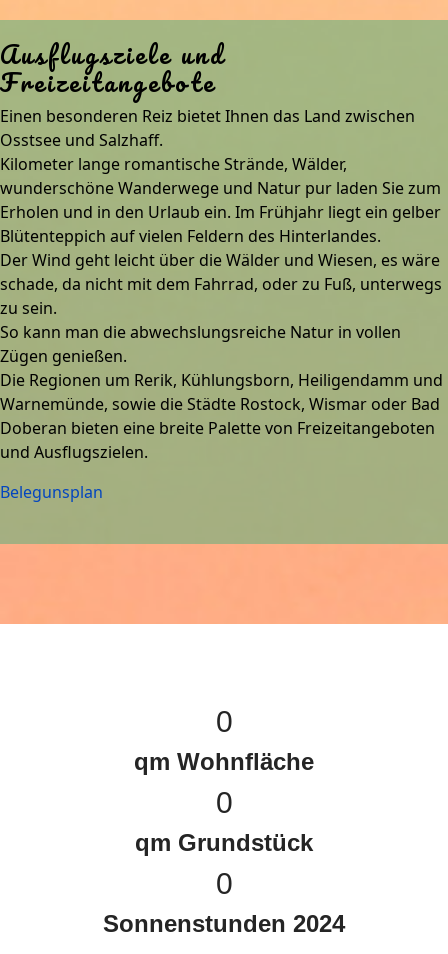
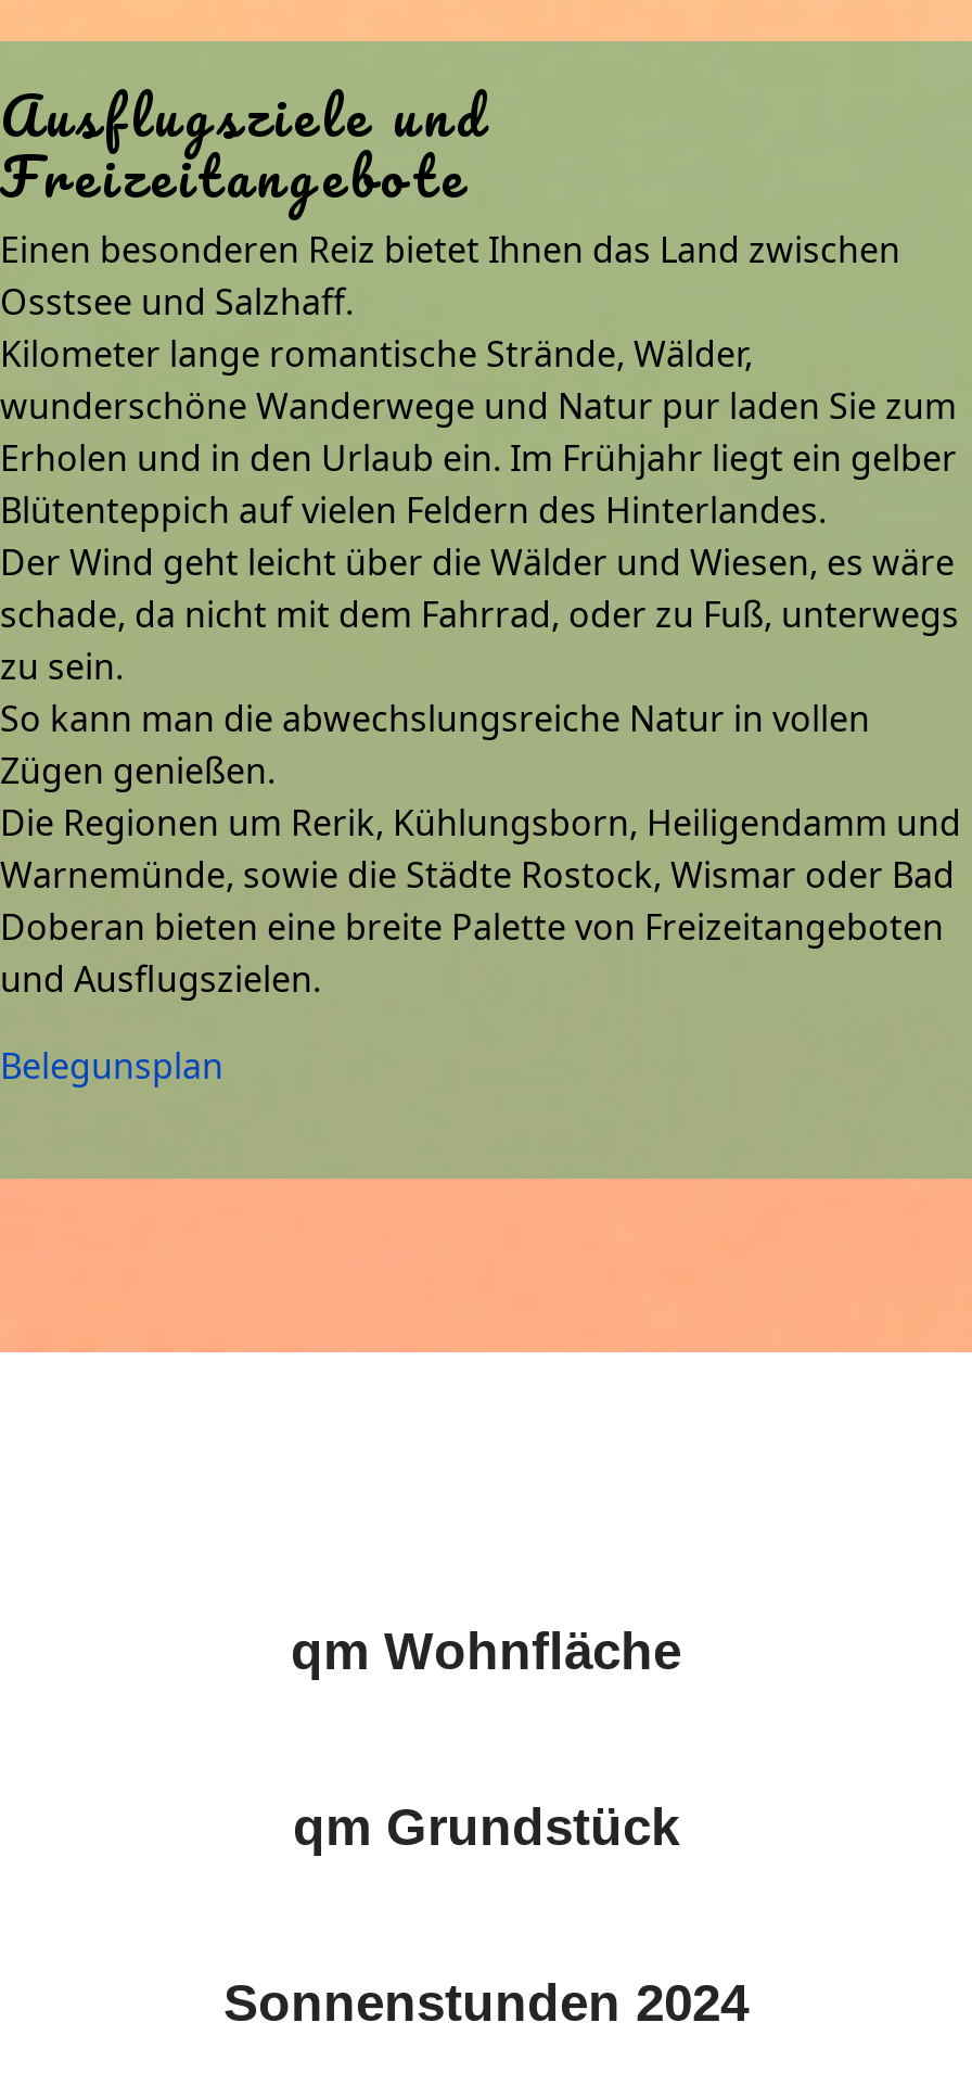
[215,705,232,738] 0 -> none
[215,786,232,819] 0 -> none
[215,867,232,900] 0 -> none

